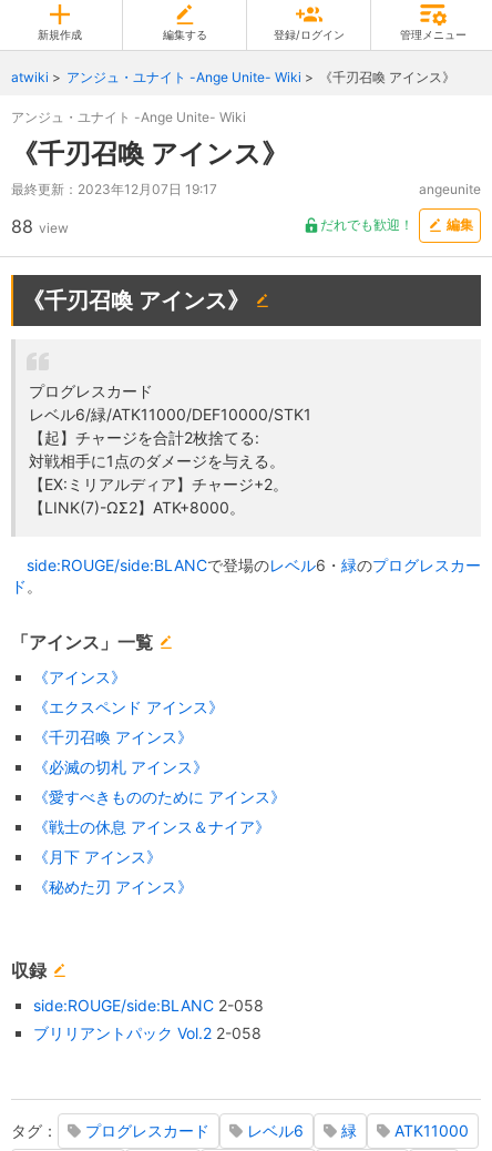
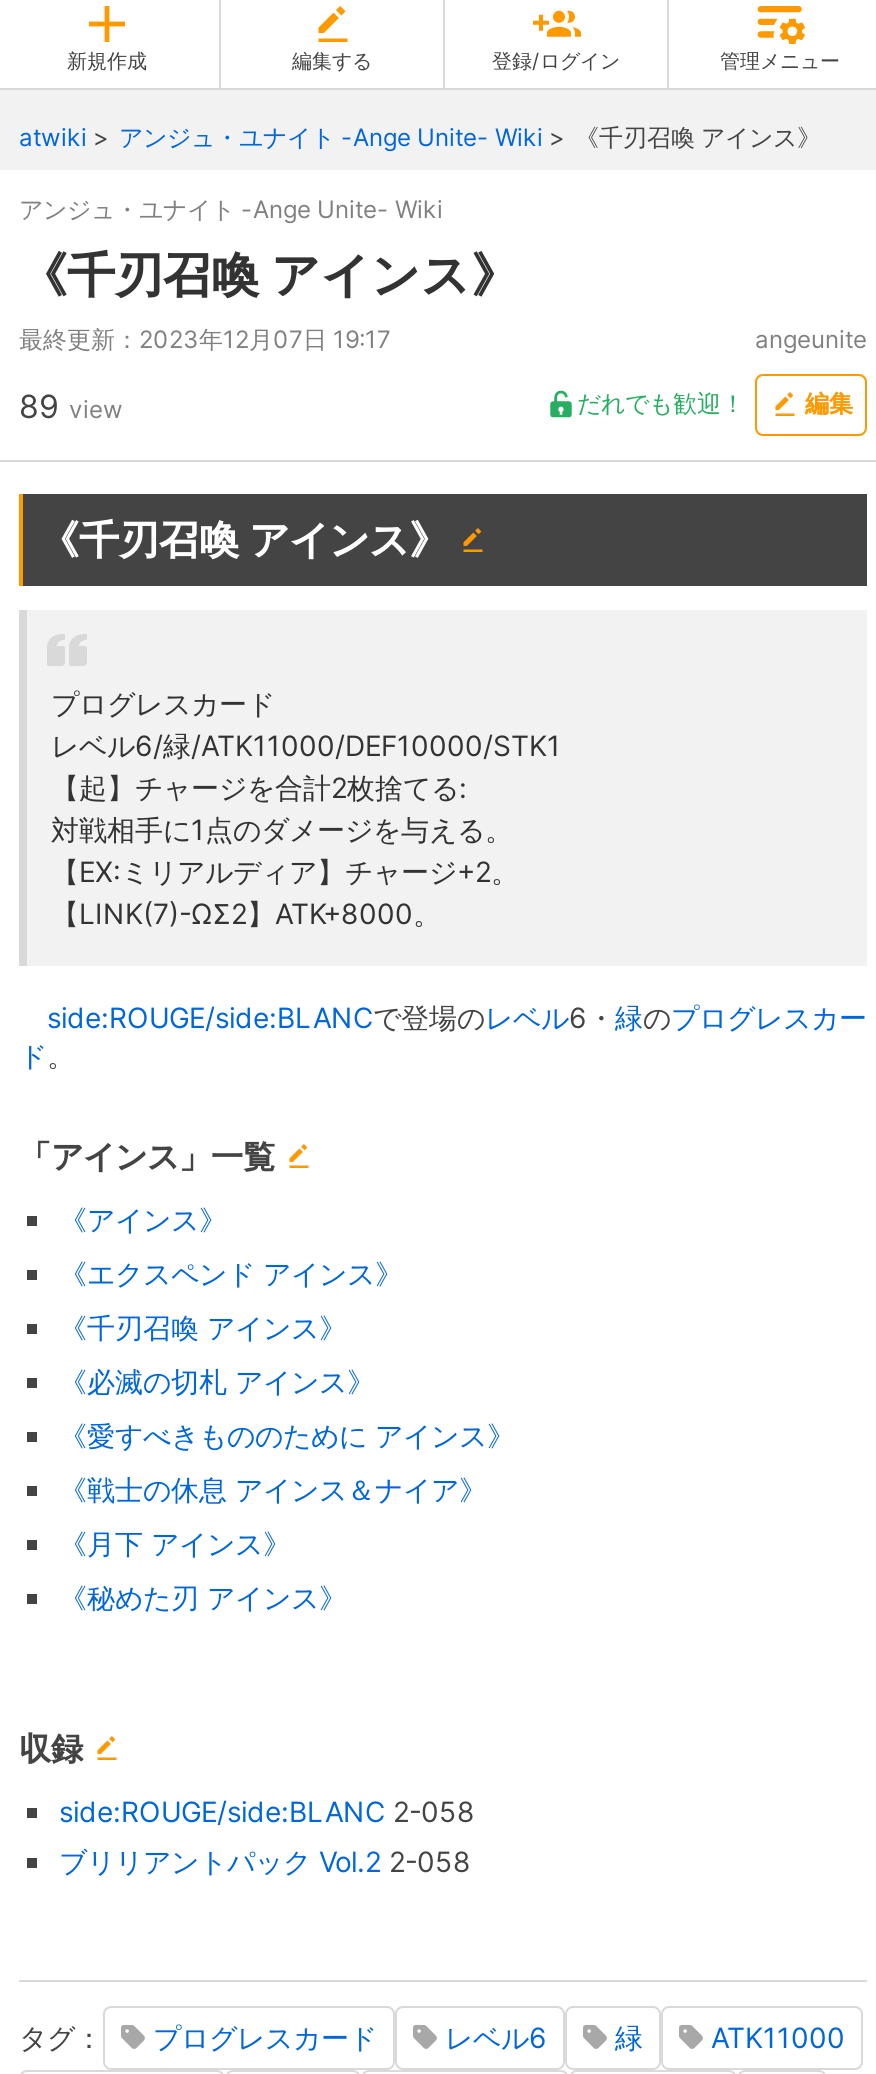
[11,215,69,237] 88 view -> [19,385,123,425] 89 view

